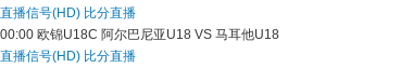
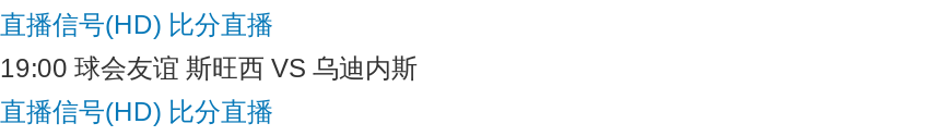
[0,27,279,42] 00:00 欧锦U18C阿尔巴尼亚U18 VS 马耳他U18 -> [0,53,418,84] 19:00 球会友谊斯旺西 VS 乌迪内斯

